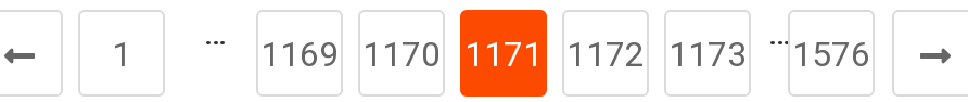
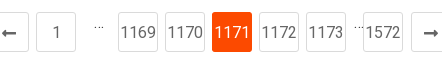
[792,34,870,75] 1576 -> [365,22,401,41] 1572

